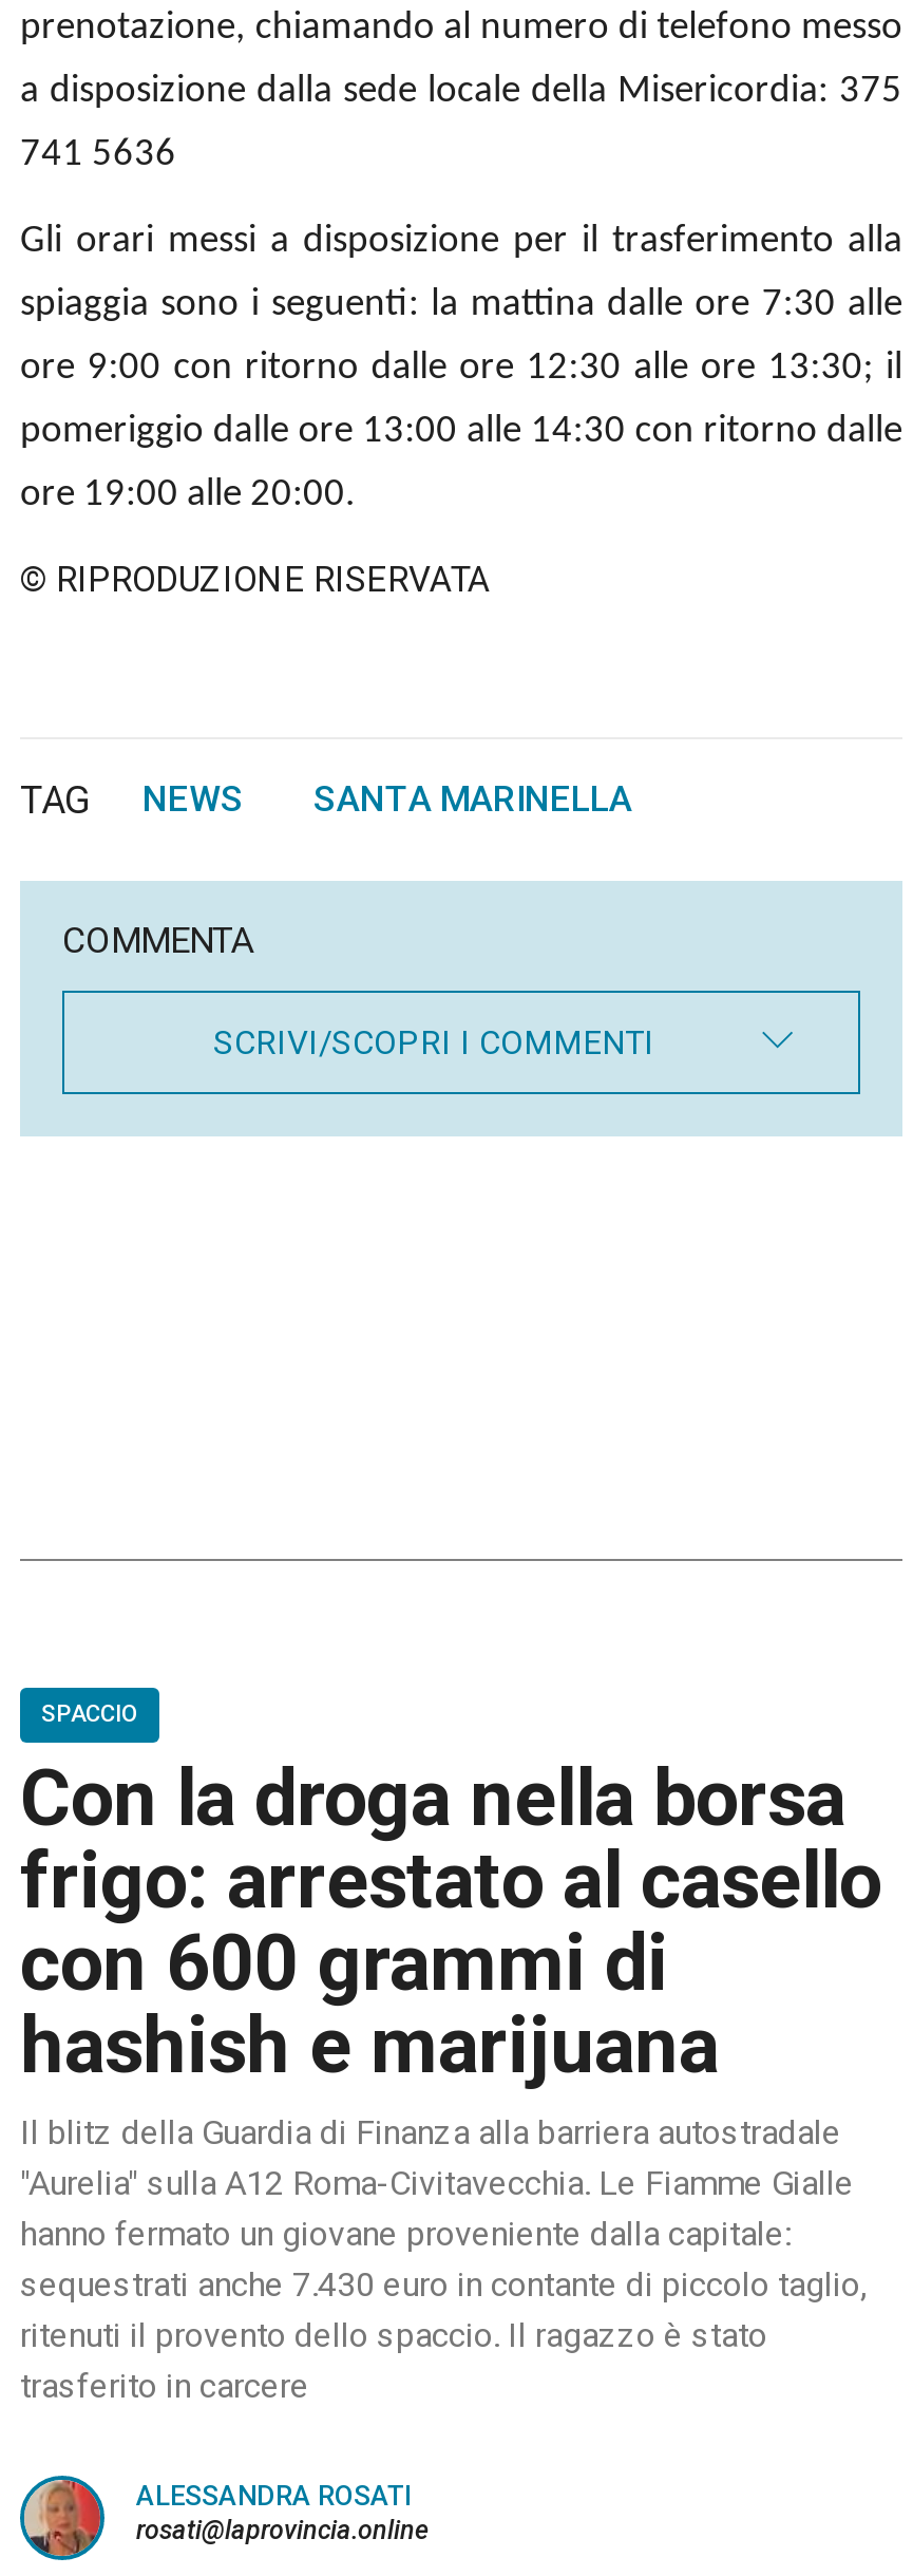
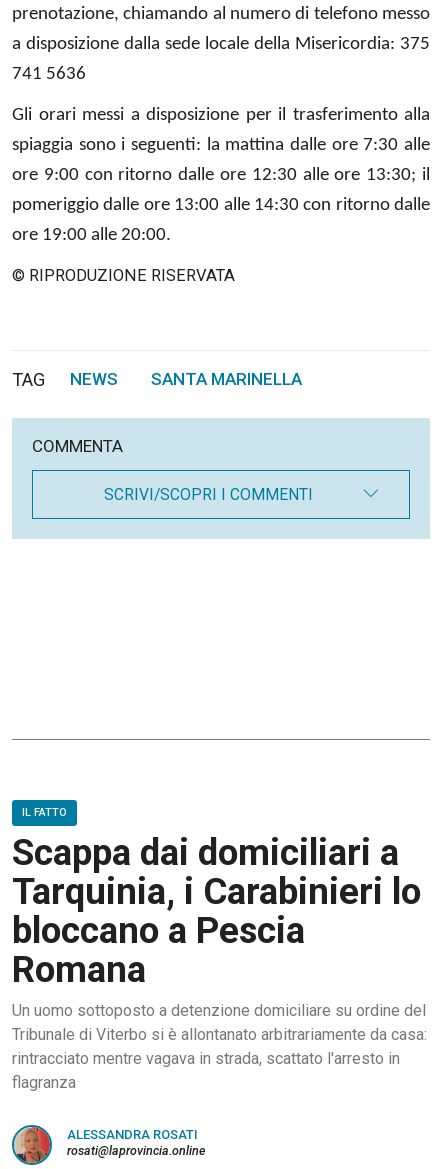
[20,1701,881,2407] SPACCIO | Con la droga nella borsa | frigo: arrestato al casello | con 600 grammi di | hashish e marijuana | Il blitz della Guardia di Finanza alla barriera autostradale | "Aurelia" sulla A12 Roma-Civitavecchia. Le Fiamme Gialle | hanno fermato un giovane proveniente dalla capitale: | sequestrati anche 7.430 euro in contante di piccolo taglio, | ritenuti il provento dello spaccio. Il ragazzo è stato | trasferito in carcere -> [12,806,427,1092] IL FATTO | Scappa dai domiciliari a | Tarquinia, i Carabinieri lo | bloccano a Pescia | Romana | Un uomo sottoposto a detenzione domiciliare su ordine del | Tribunale di Viterbo si è allontanato arbitrariamente da casa: | rintracciato mentre vagava in strada, scattato l'arresto in | flagranza

